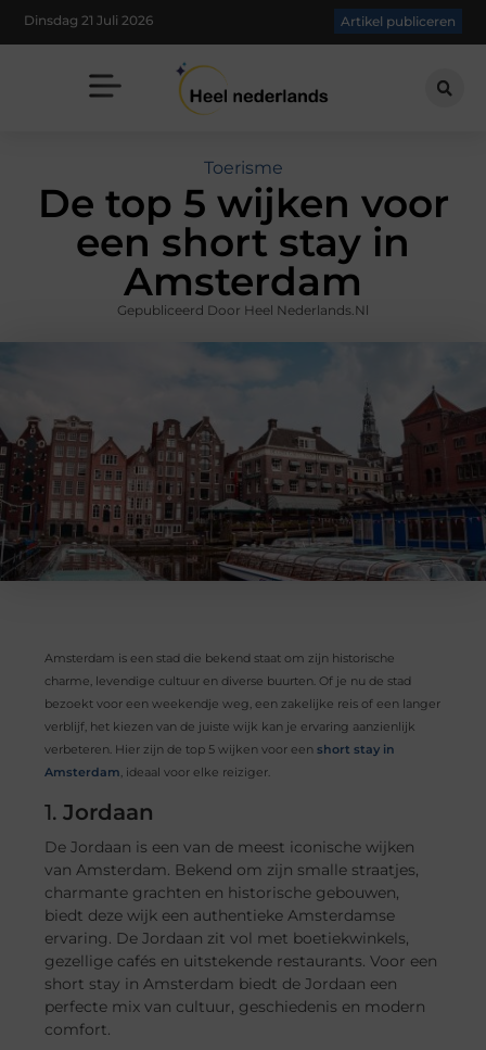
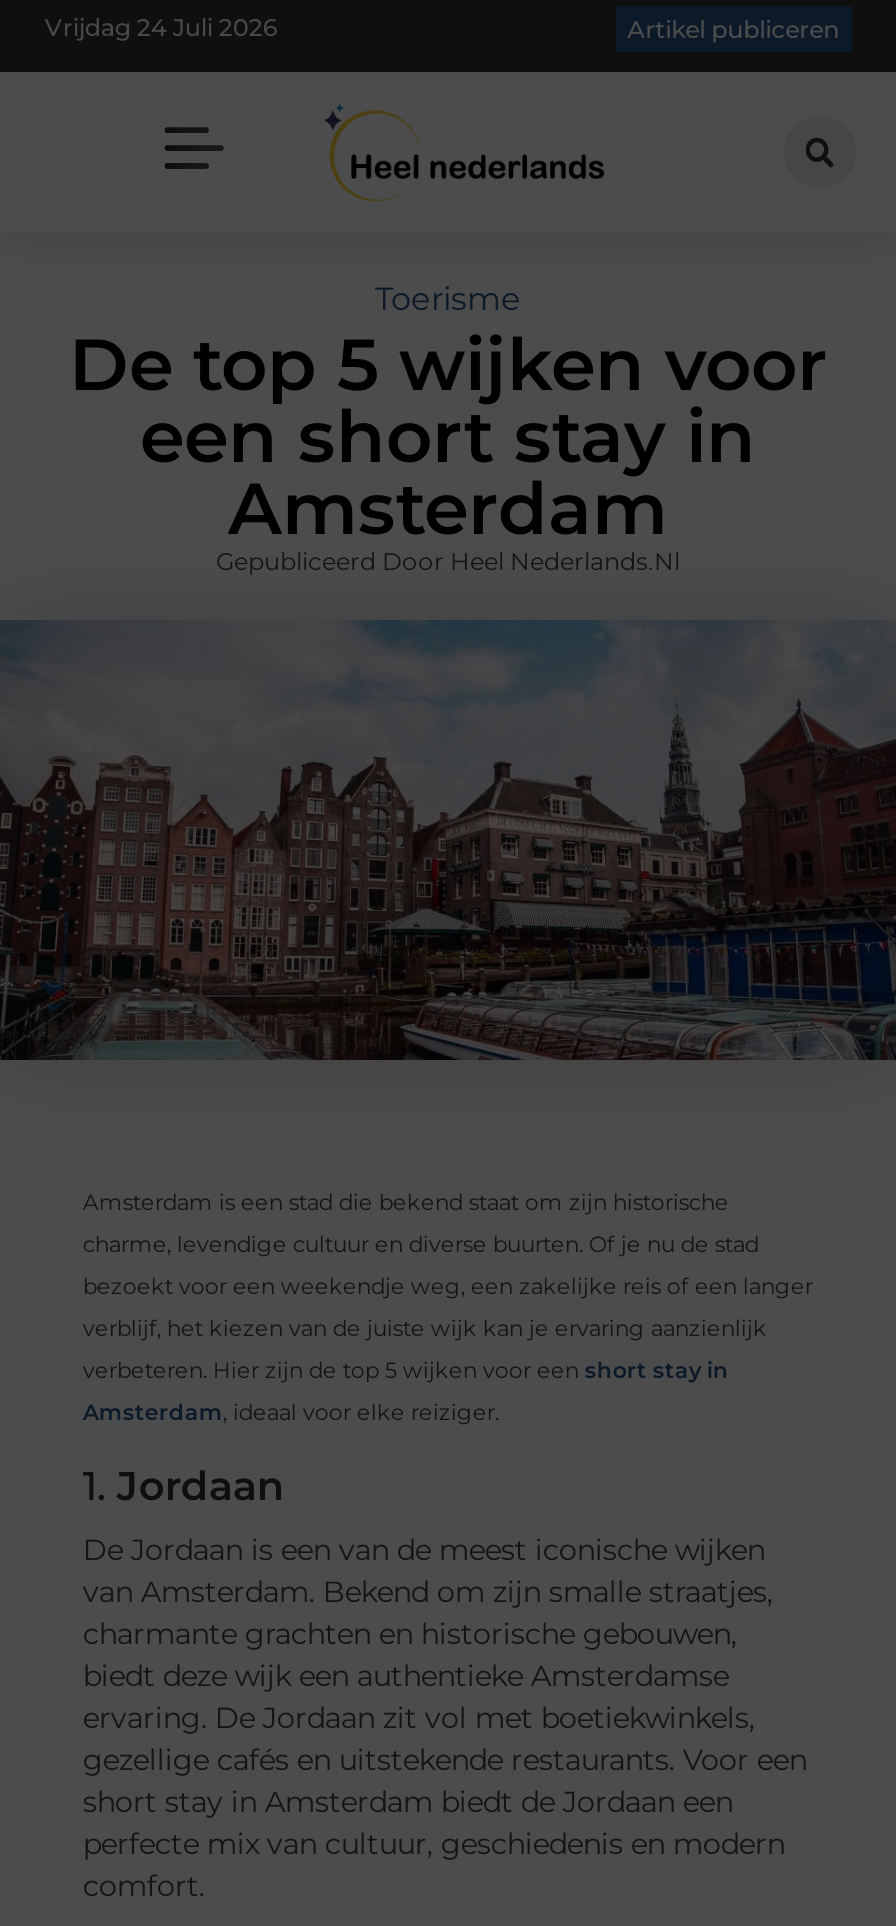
[24,12,153,28] Dinsdag 21 Juli 2026 -> [45,11,277,41] Vrijdag 24 Juli 2026

